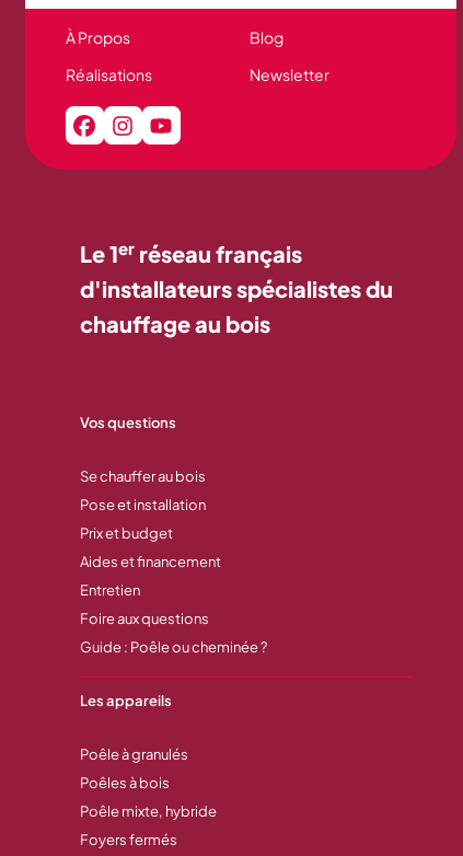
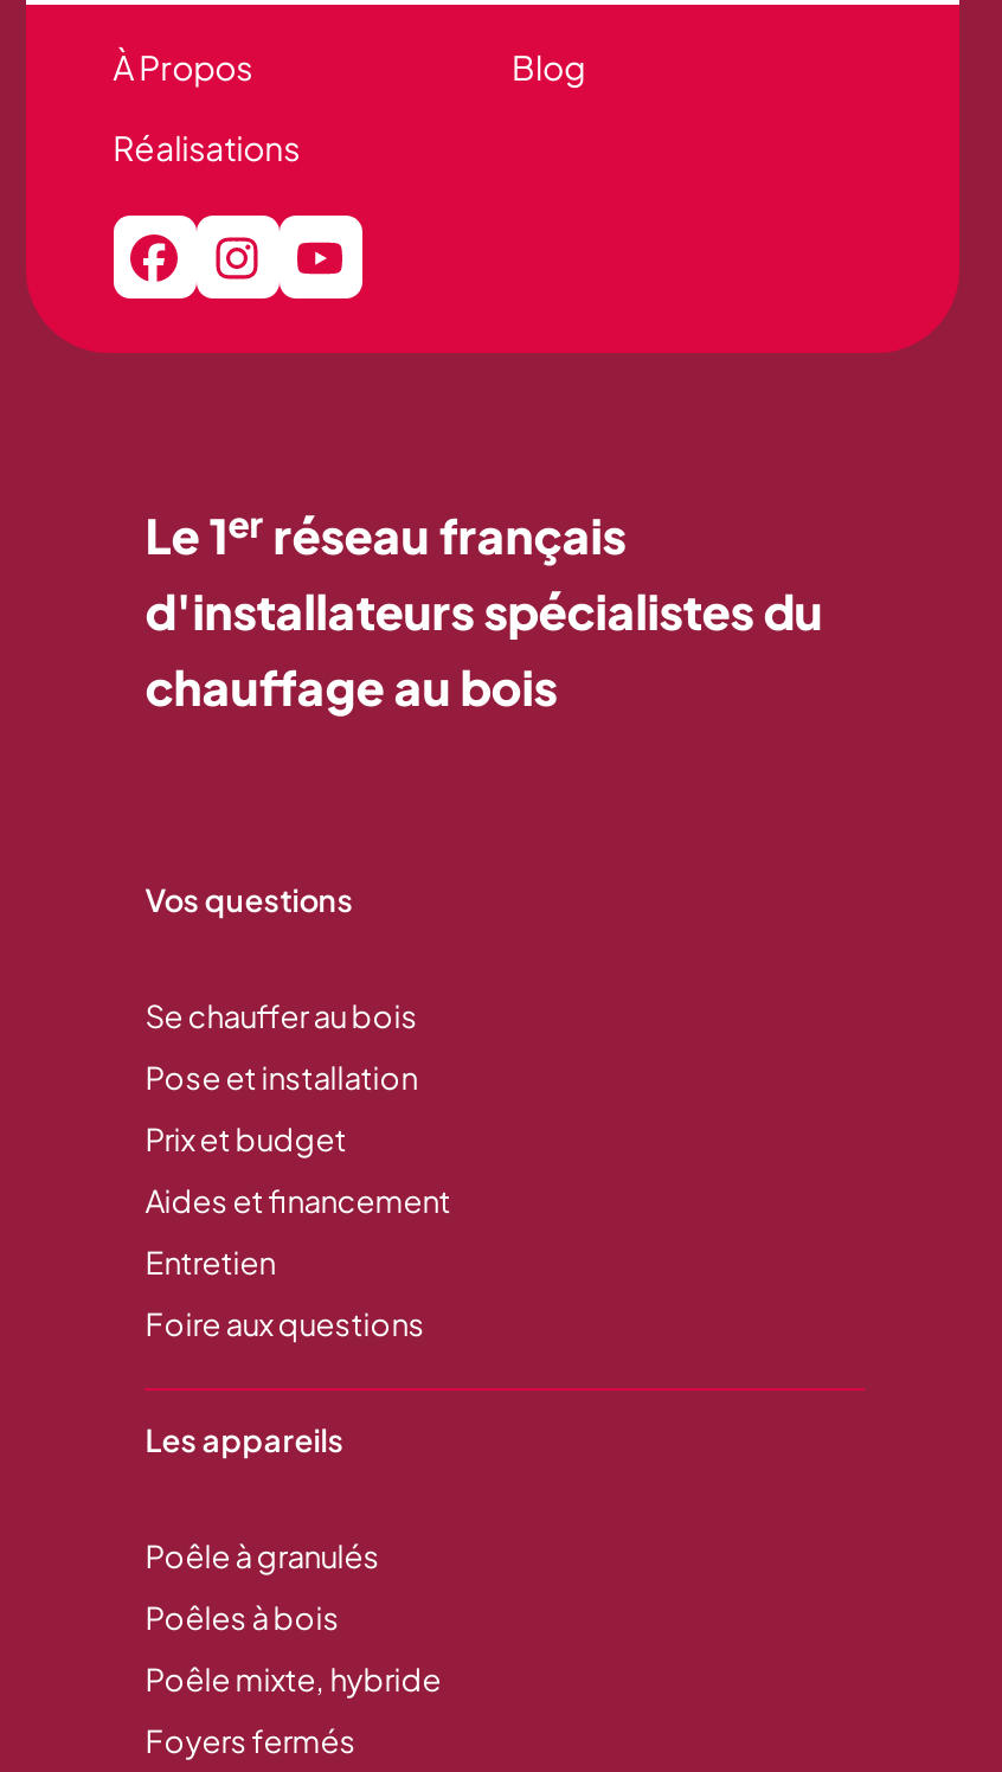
[250,65,329,85] Newsletter -> none
[80,639,267,656] Guide : Poêle ou cheminée ? -> none

